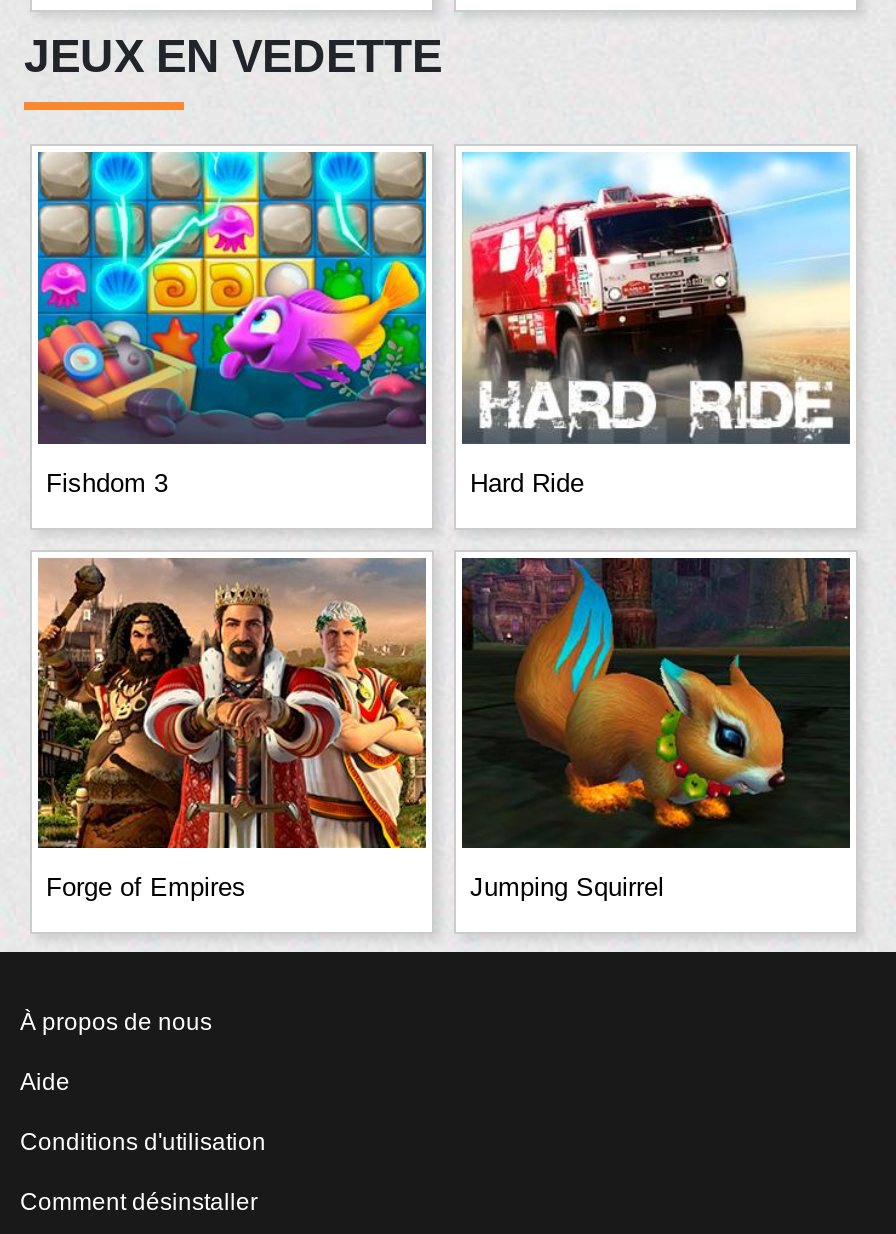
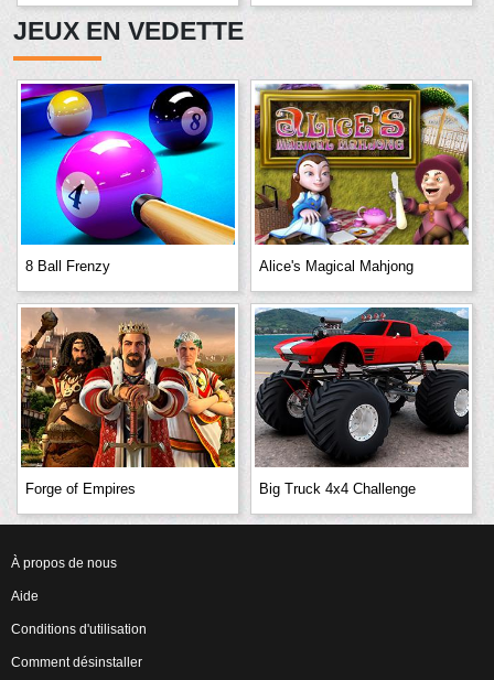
[36,150,584,497] [image] | Fishdom 3 | Hard Ride -> [20,83,414,274] [image] | 8 Ball Frenzy | Alice's Magical Mahjong
[460,150,850,446] [image] -> [254,83,470,246] [image]
[460,556,852,902] [image] | Jumping Squirrel -> [254,306,470,497] [image] | Big Truck 4x4 Challenge

